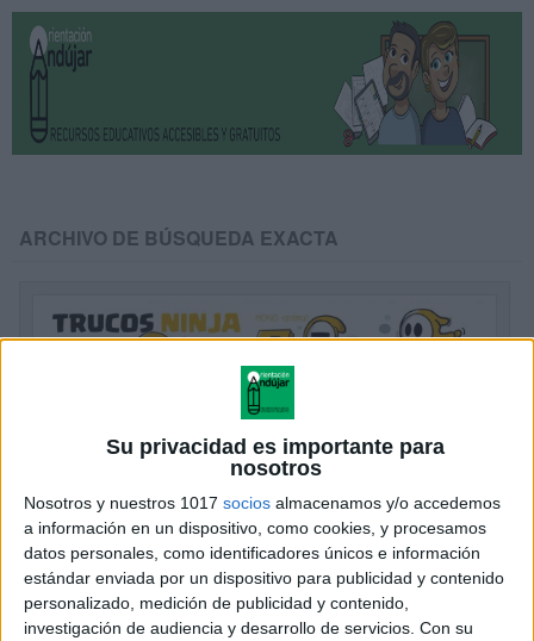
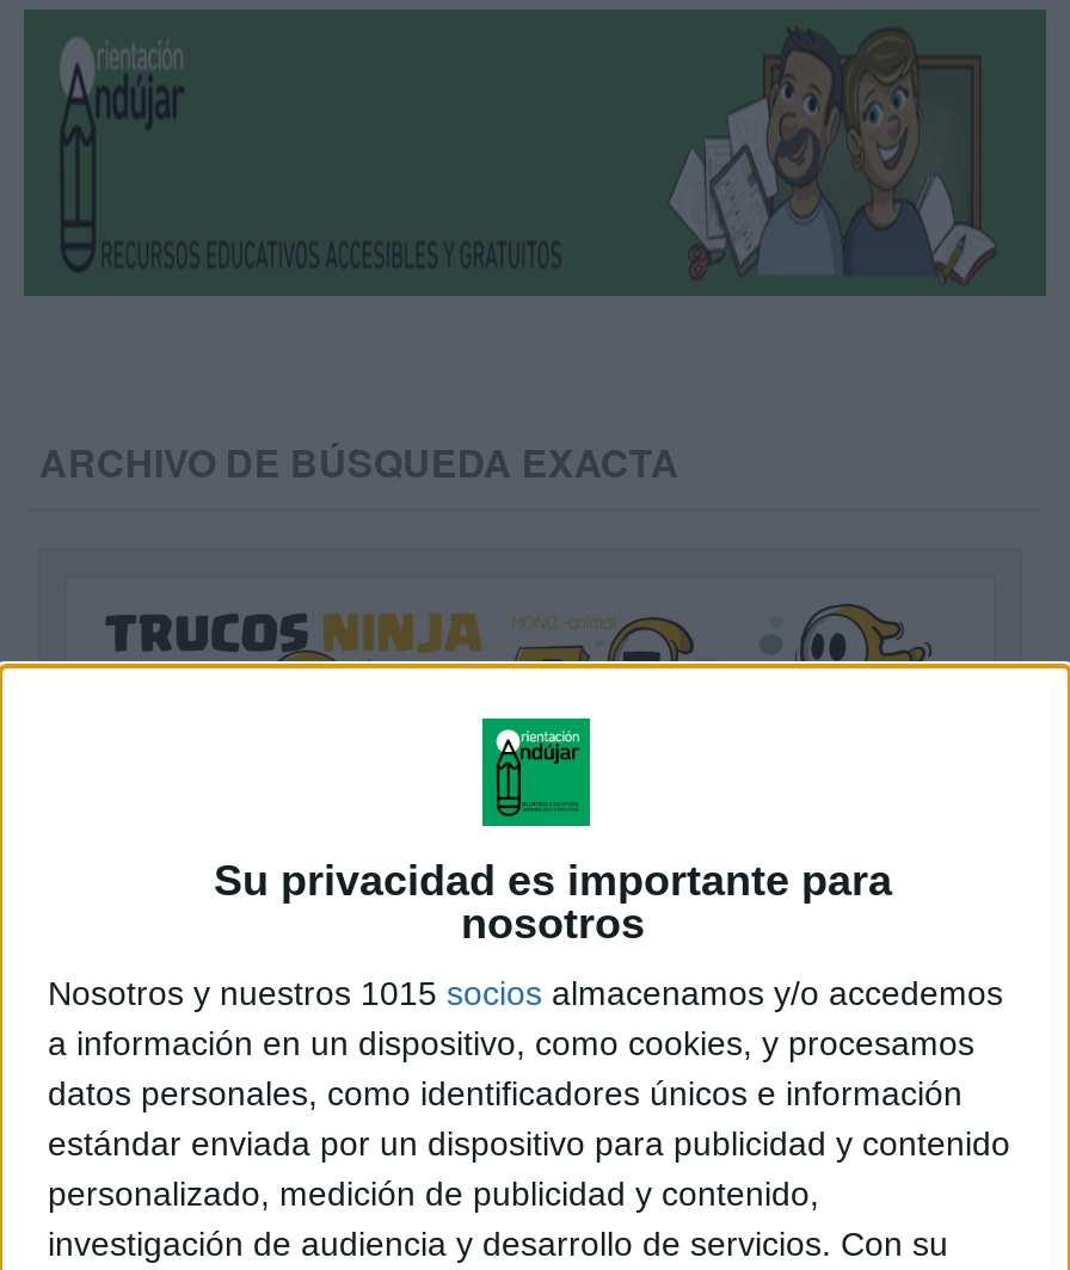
[24,494,501,513] Nosotros y nuestros 1017 socios almacenamos y/o accedemos -> [48,975,1003,1013] Nosotros y nuestros 1015 socios almacenamos y/o accedemos

